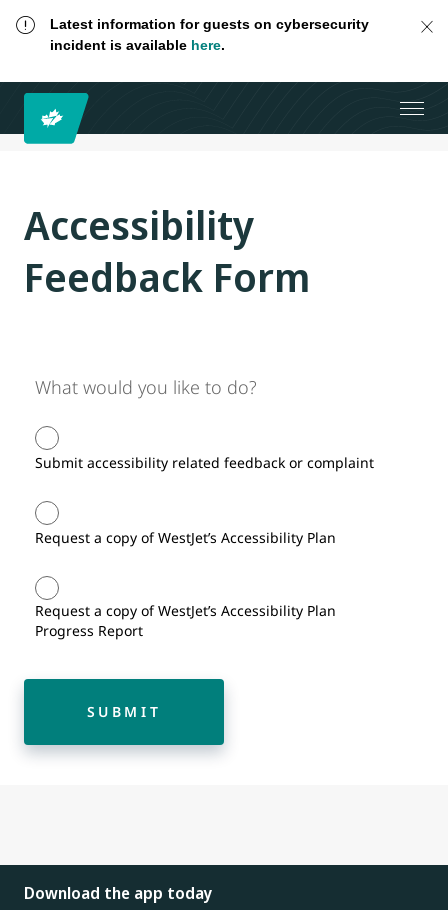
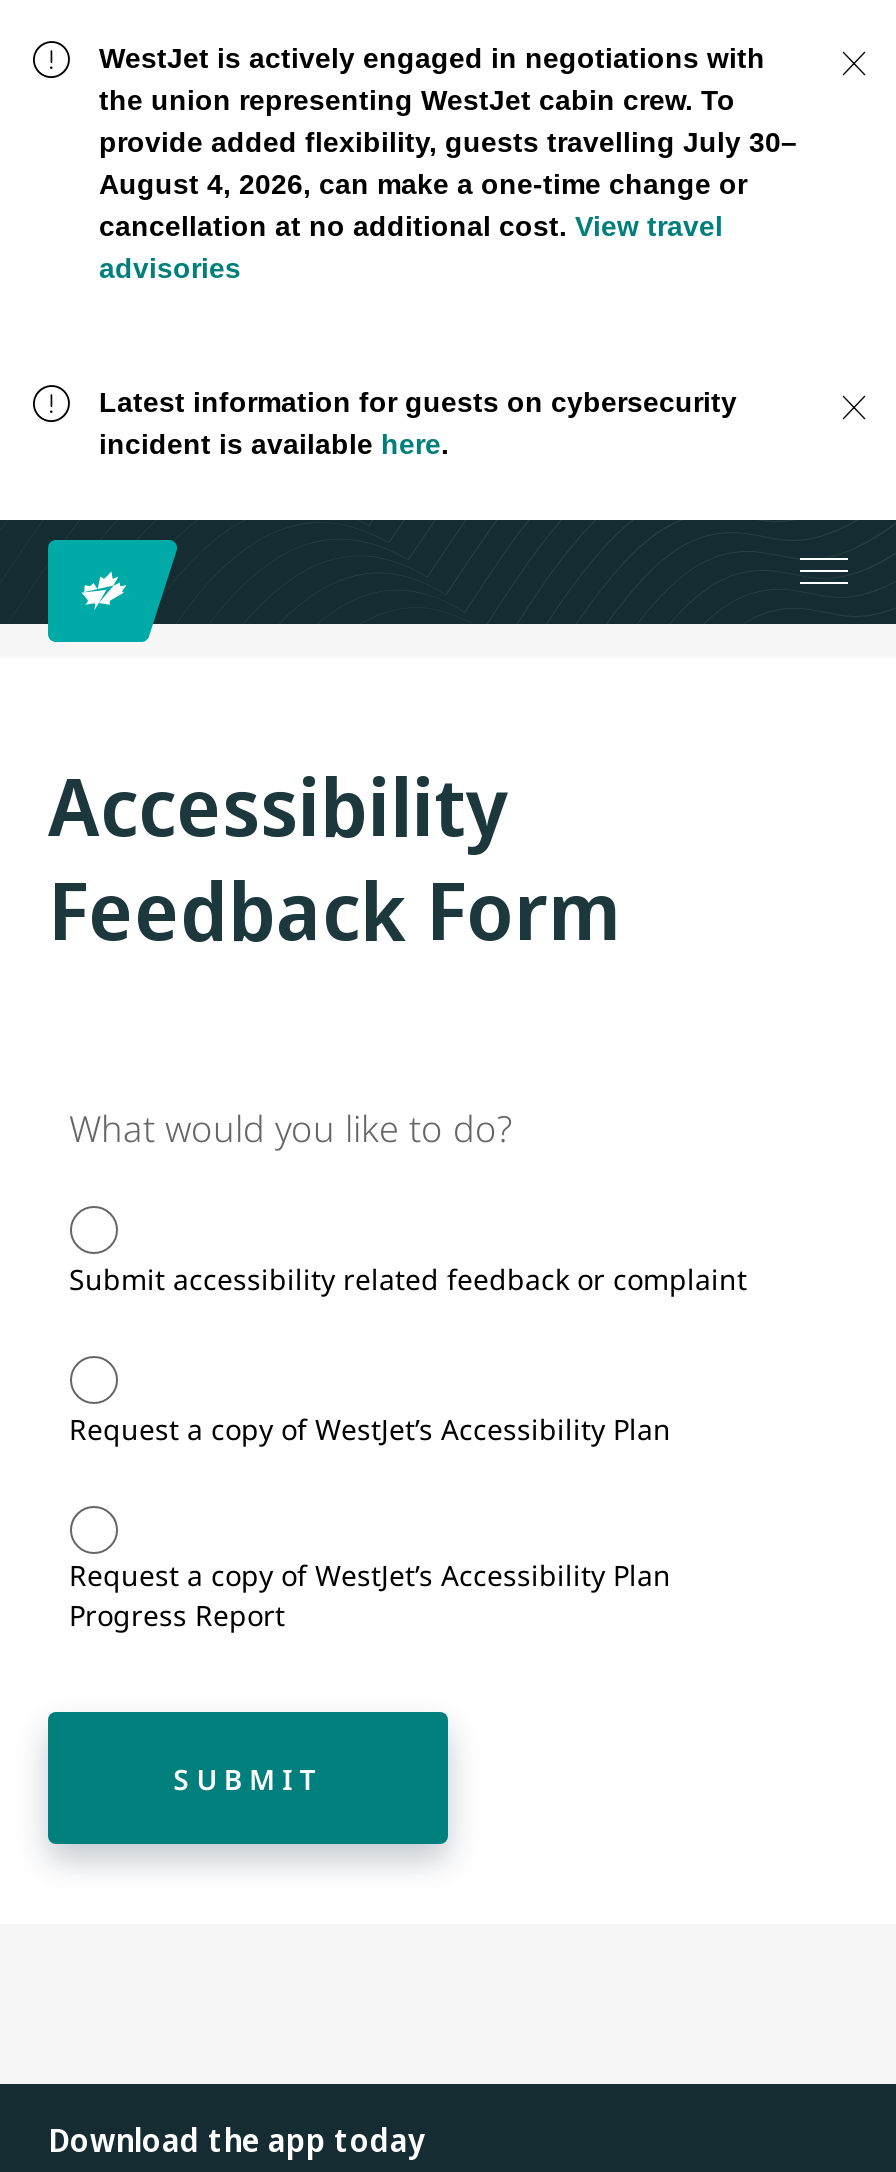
none -> [99,42,797,284] WestJet is actively engaged in negotiations with | the union representing WestJet cabin crew. To | provide added flexibility, guests travelling July 30– | August 4, 2026, can make a one-time change or | cancellation at no additional cost. View travel | advisories

